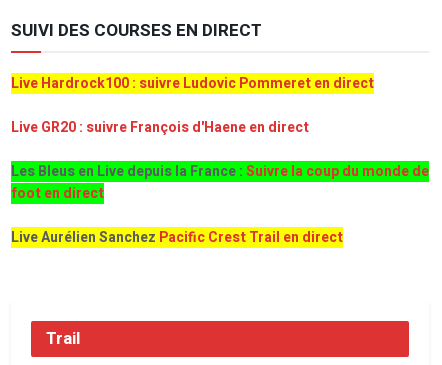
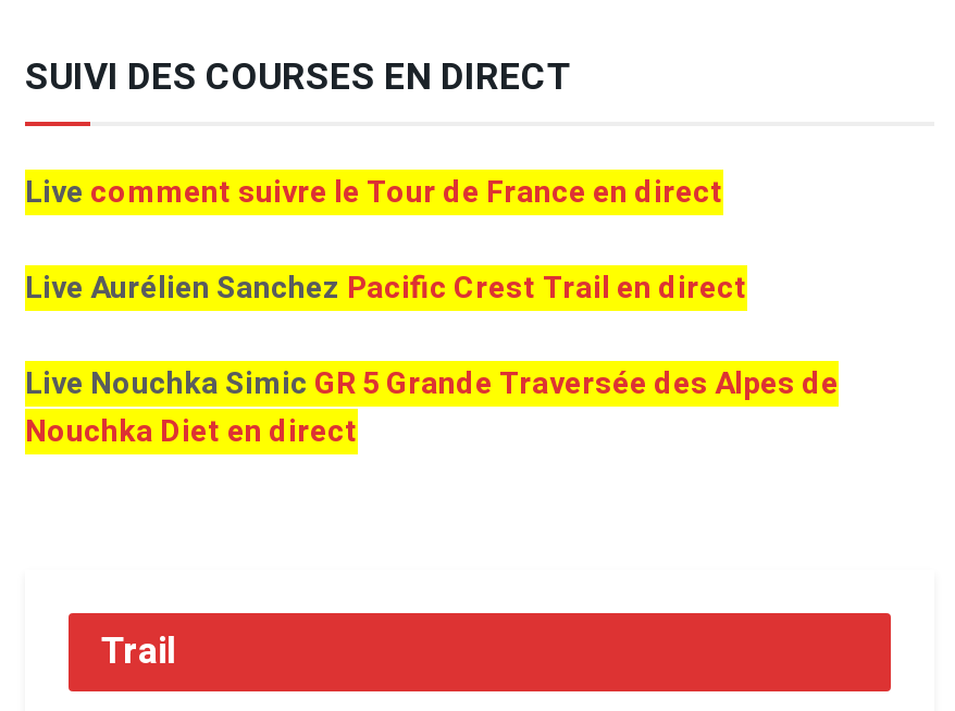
[11,73,429,204] Live Hardrock100 : suivre Ludovic Pommeret en direct | Live GR20 : suivre François d'Haene en direct | Les Bleus en Live depuis la France :Suivre la coup du monde de | foot en direct -> [25,169,723,215] Live comment suivre le Tour de France en direct
moved [11,227,343,248] -> [25,265,747,310]: Live Aurélien Sanchez Pacific Crest Trail en direct
none -> [25,361,839,454] Live Nouchka Simic GR 5 Grande Traversée des Alpes de | Nouchka Diet en direct

